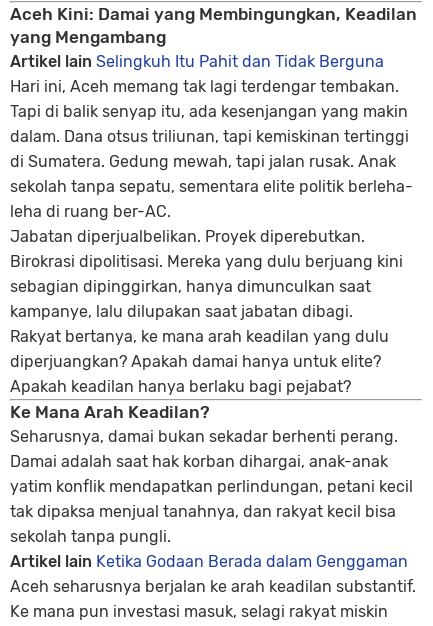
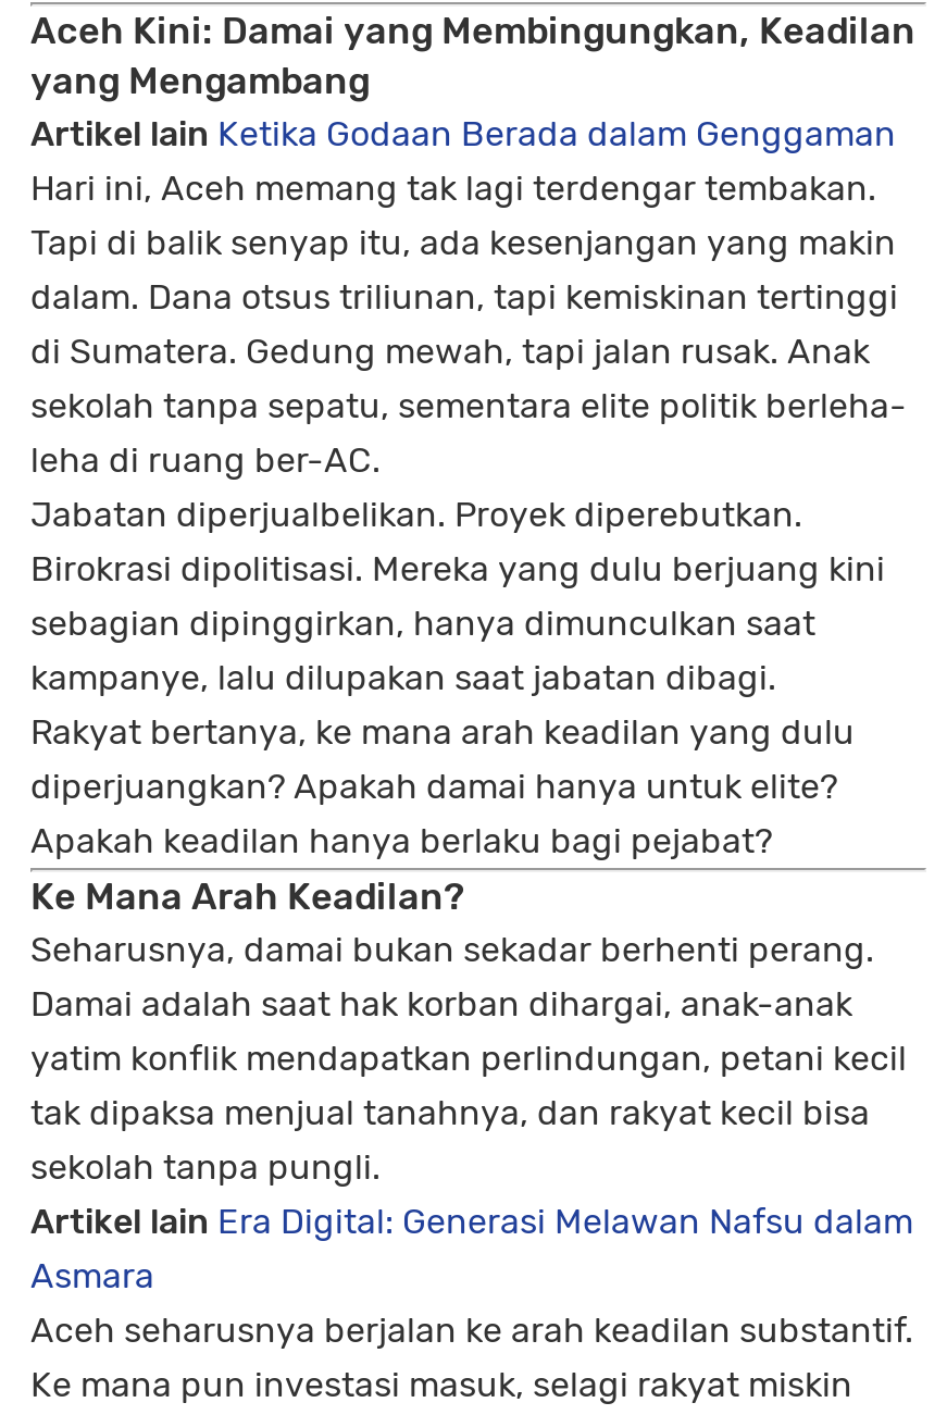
[10,52,384,71] Artikel lain Selingkuh Itu Pahit dan Tidak Berguna -> none
moved [10,552,408,571] -> [30,114,896,155]: Artikel lain Ketika Godaan Berada dalam Genggaman
none -> [30,1201,913,1297] Artikel lain Era Digital: Generasi Melawan Nafsu dalam | Asmara

